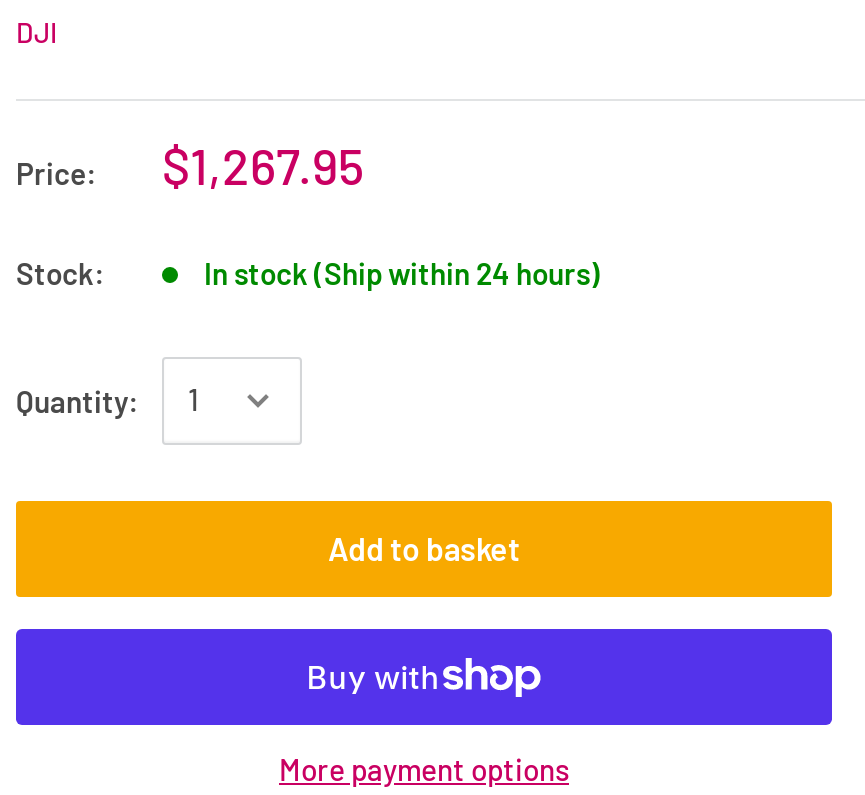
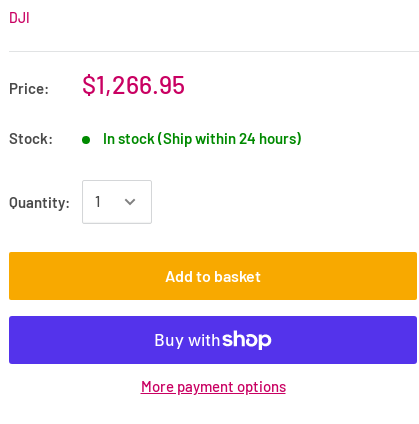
[16,134,364,194] Price: $1,267.95 -> [9,69,185,99] Price: $1,266.95

